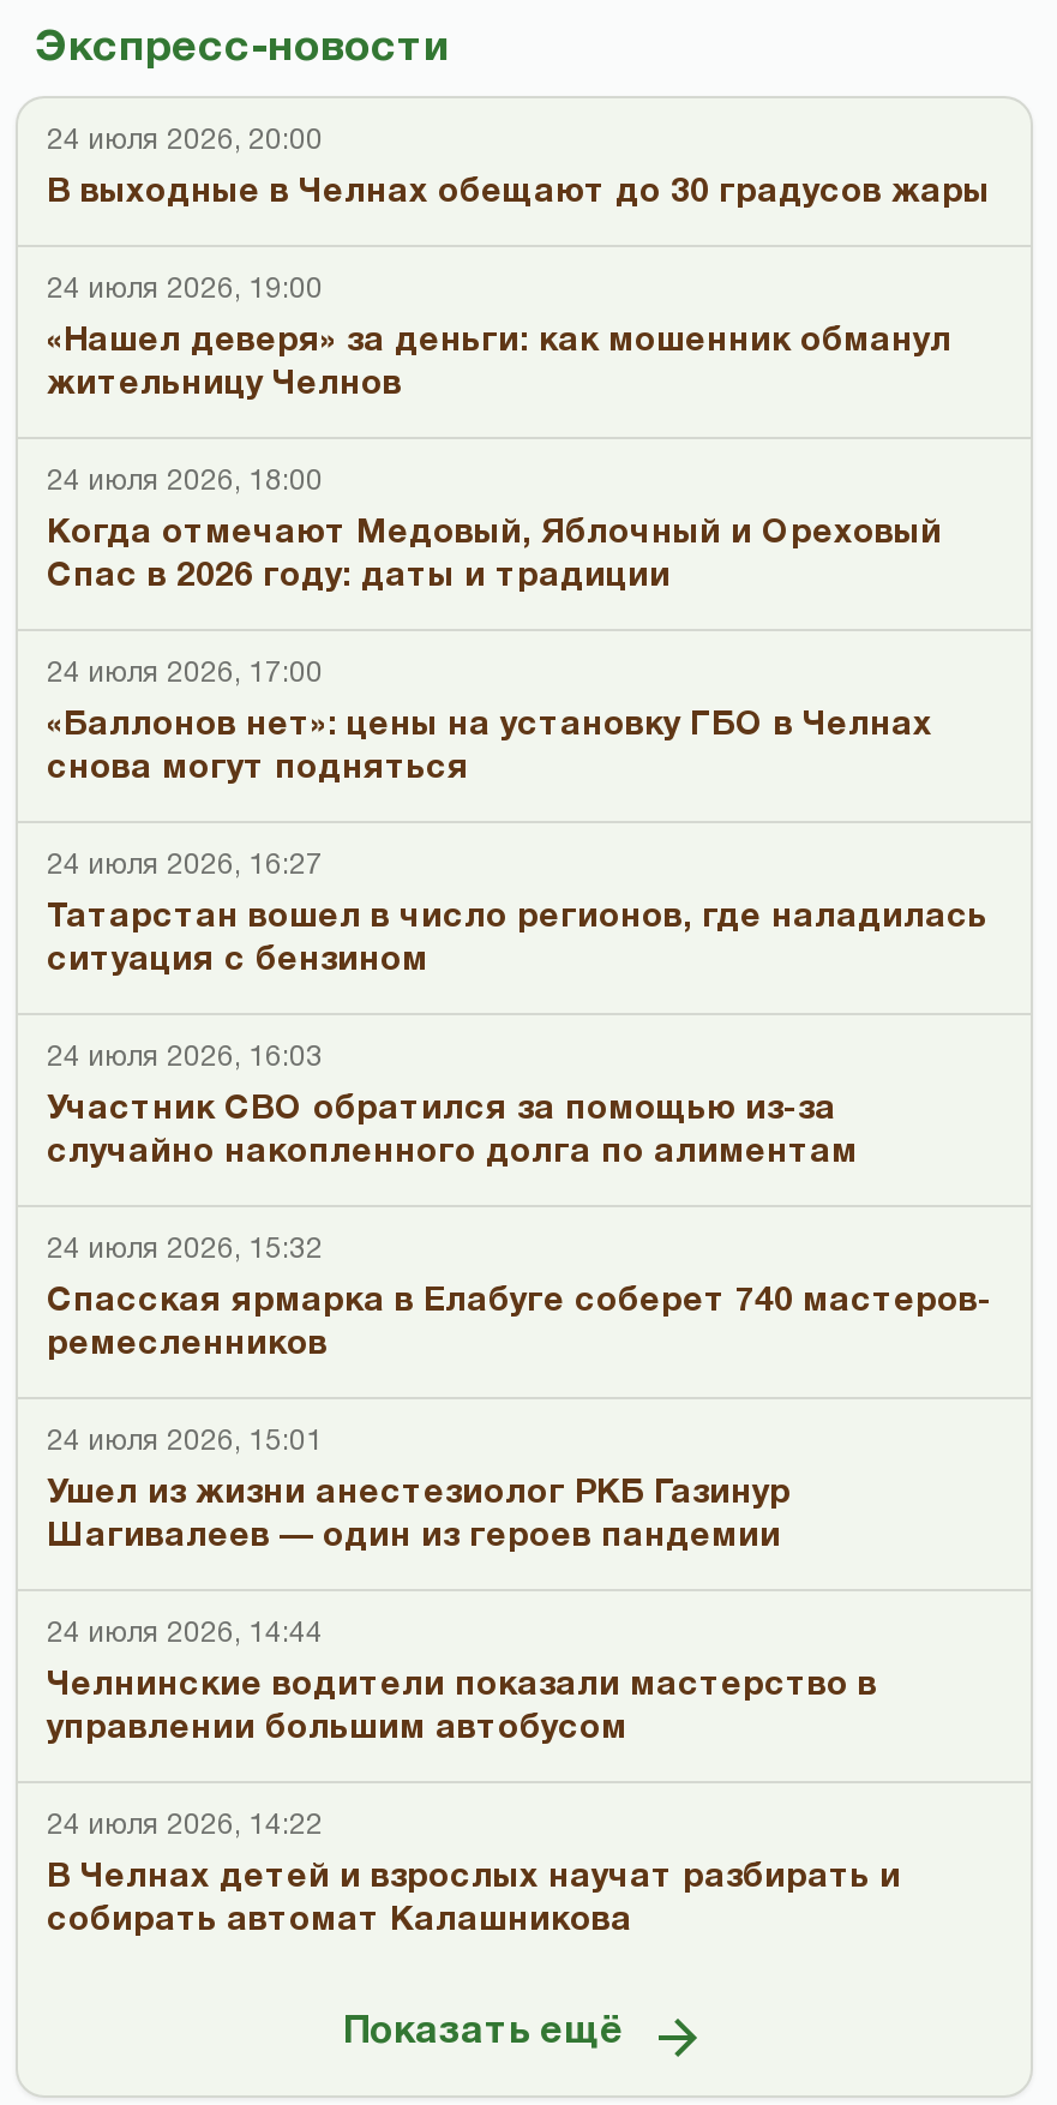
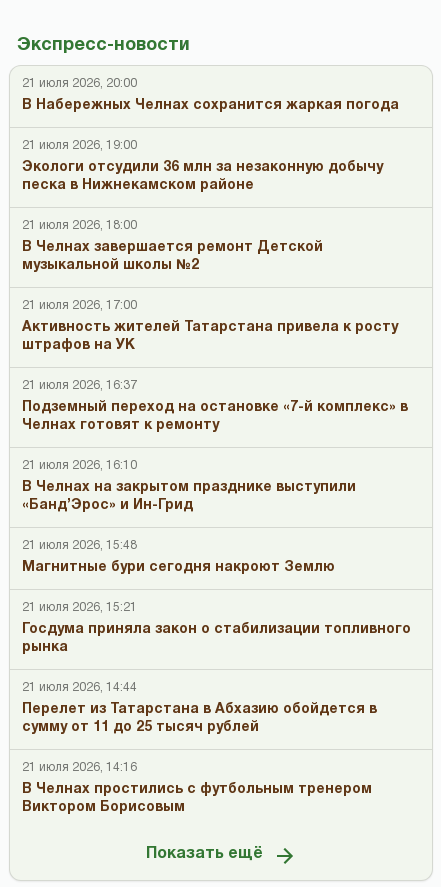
[47,127,323,153] 24 июля 2026, 20:00 -> [22,78,137,89] 21 июля 2026, 20:00
[47,177,990,209] В выходные в Челнах обещают до 30 градусов жары -> [22,99,399,112] В Набережных Челнах сохранится жаркая погода
[47,276,323,302] 24 июля 2026, 19:00 -> [22,140,137,151] 21 июля 2026, 19:00
[47,326,951,401] «Нашел деверя» за деньги: как мошенник обманул | жительницу Челнов -> [22,161,383,192] Экологи отсудили 36 млн за незаконную добычу | песка в Нижнекамском районе
[47,468,323,494] 24 июля 2026, 18:00 -> [22,220,137,231] 21 июля 2026, 18:00
[47,518,942,593] Когда отмечают Медовый, Яблочный и Ореховый | Спас в 2026 году: даты и традиции -> [22,241,323,272] В Челнах завершается ремонт Детской | музыкальной школы №2
[47,660,323,686] 24 июля 2026, 17:00 -> [22,300,137,311] 21 июля 2026, 17:00
[47,710,932,785] «Баллонов нет»: цены на установку ГБО в Челнах | снова могут подняться -> [22,321,398,352] Активность жителей Татарстана привела к росту | штрафов на УК
[47,852,323,878] 24 июля 2026, 16:27 -> [22,380,137,391] 21 июля 2026, 16:37
[47,902,987,977] Татарстан вошел в число регионов, где наладилась | ситуация с бензином -> [22,401,408,432] Подземный переход на остановке «7-й комплекс» в | Челнах готовят к ремонту
[47,1044,323,1070] 24 июля 2026, 16:03 -> [22,460,137,471] 21 июля 2026, 16:10
[47,1094,858,1169] Участник СВО обратился за помощью из-за | случайно накопленного долга по алиментам -> [22,481,356,512] В Челнах на закрытом празднике выступили | «Банд’Эрос» и Ин-Грид
[47,1236,323,1262] 24 июля 2026, 15:32 -> [22,540,137,551] 21 июля 2026, 15:48
[47,1286,992,1361] Спасская ярмарка в Елабуге соберет 740 мастеров- | ремесленников -> [22,561,335,574] Магнитные бури сегодня накроют Землю
[47,1428,323,1454] 24 июля 2026, 15:01 -> [22,602,137,613] 21 июля 2026, 15:21
[47,1478,791,1553] Ушел из жизни анестезиолог РКБ Газинур | Шагивалеев — один из героев пандемии -> [22,623,411,654] Госдума приняла закон о стабилизации топливного | рынка
[47,1620,323,1646] 24 июля 2026, 14:44 -> [22,682,137,693] 21 июля 2026, 14:44
[47,1670,877,1745] Челнинские водители показали мастерство в | управлении большим автобусом -> [22,703,377,734] Перелет из Татарстана в Абхазию обойдется в | сумму от 11 до 25 тысяч рублей
[47,1812,323,1838] 24 июля 2026, 14:22 -> [22,762,137,773] 21 июля 2026, 14:16
[47,1862,901,1937] В Челнах детей и взрослых научат разбирать и | собирать автомат Калашникова -> [22,783,372,814] В Челнах простились с футбольным тренером | Виктором Борисовым

